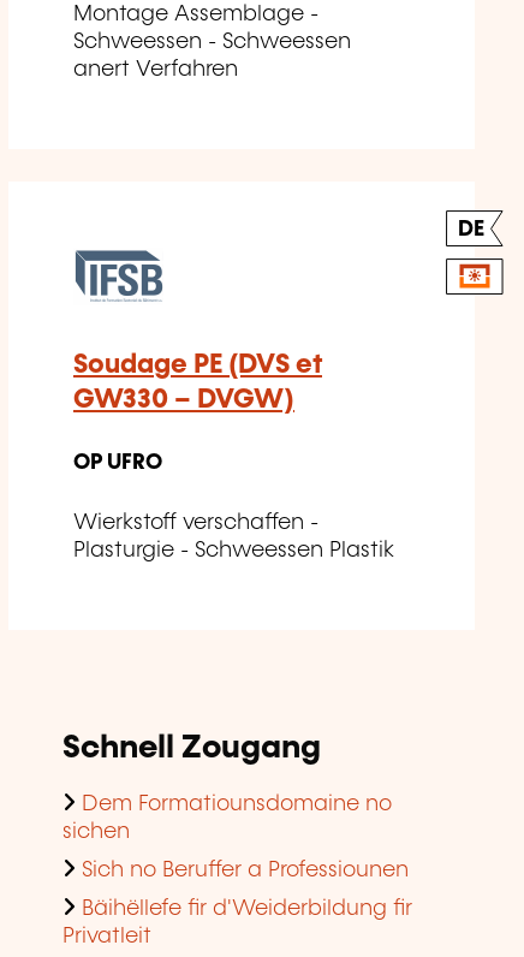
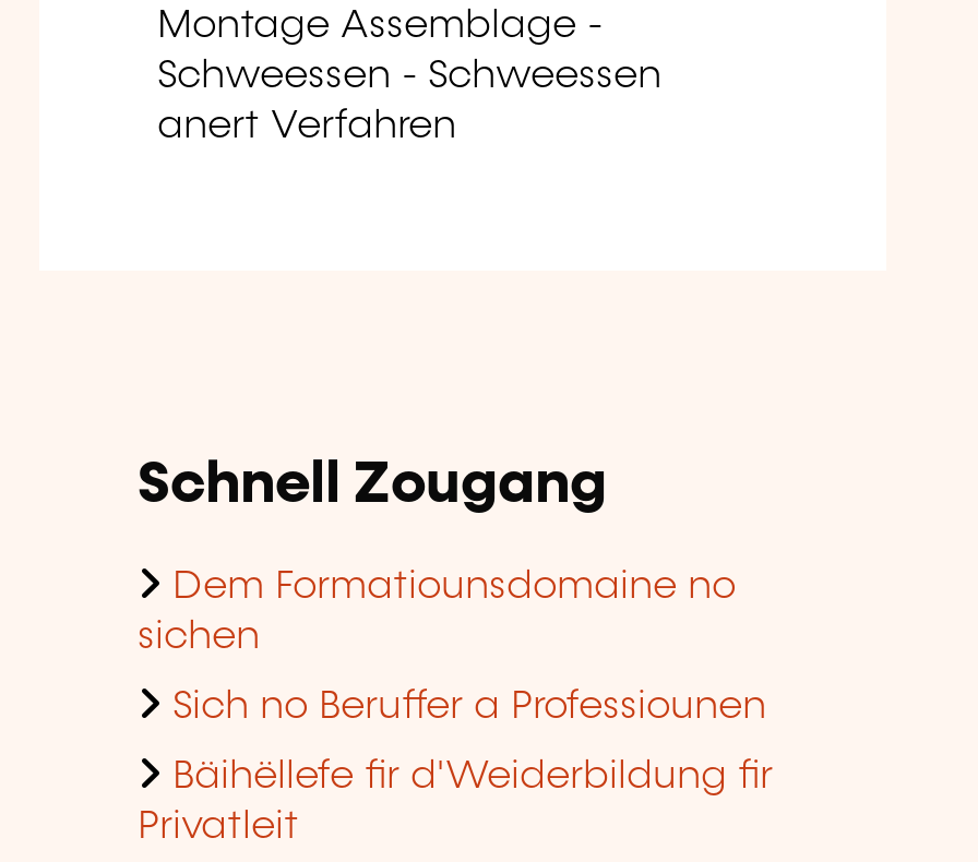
[458,219,484,241] DE -> none
[75,250,163,302] [image] -> none
[445,257,505,296] [image] -> none
[73,351,394,562] Soudage PE (DVS et | GW330 – DVGW) | OP UFRO | Wierkstoff verschaffen - | Plasturgie - Schweessen Plastik -> none

